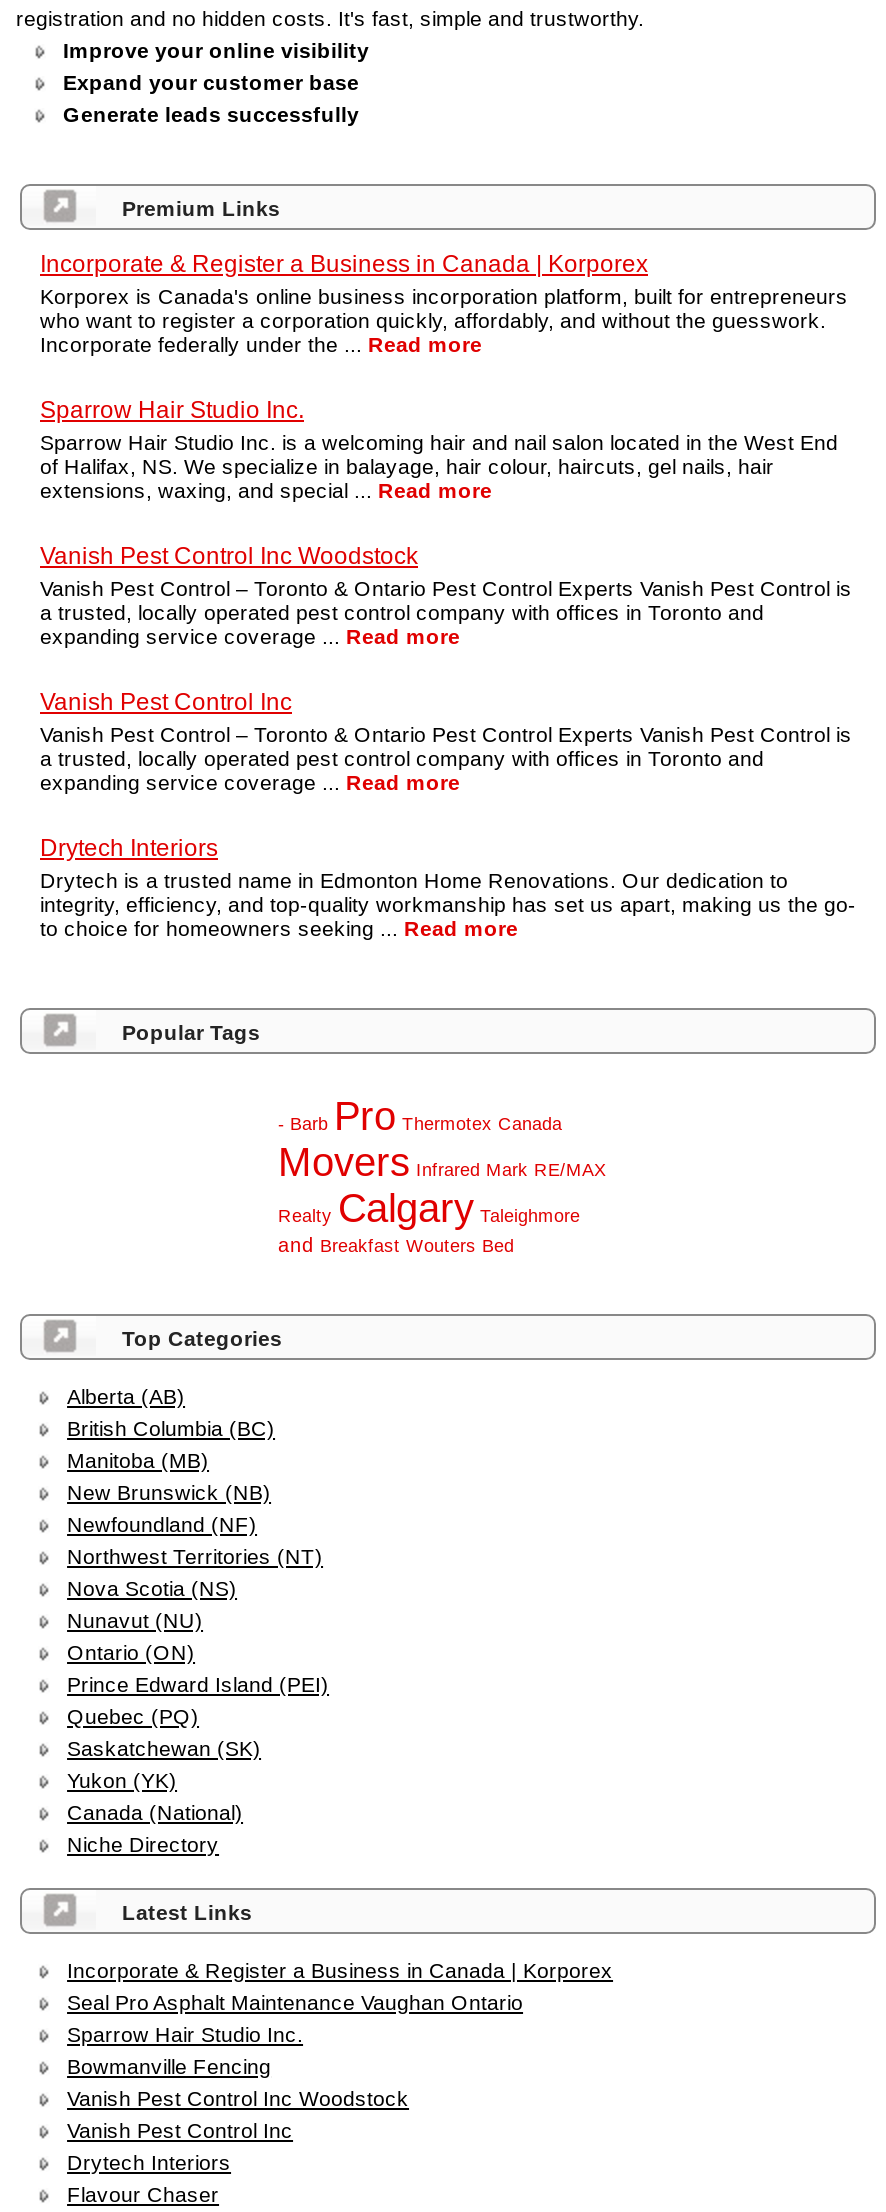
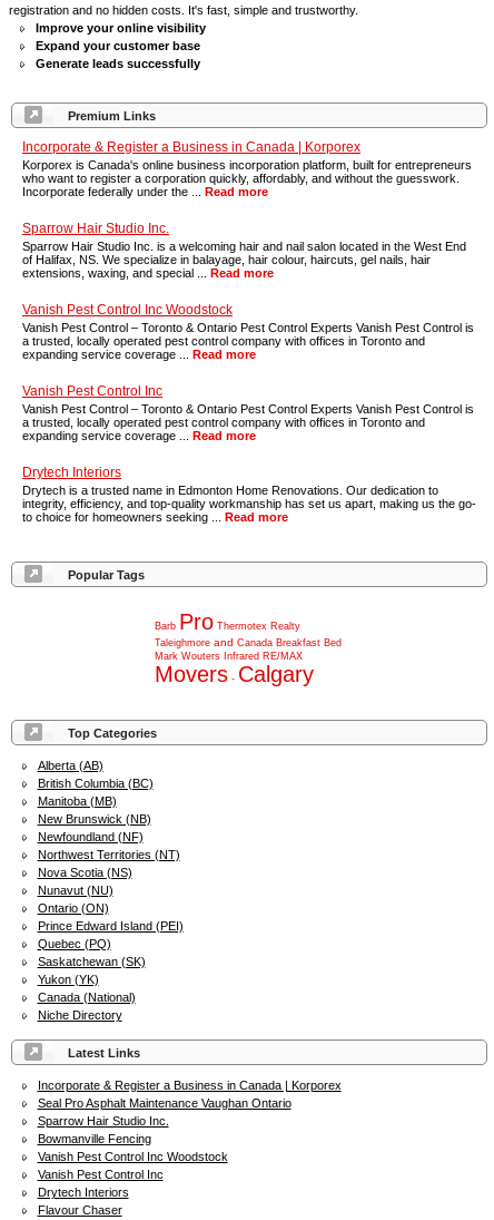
[278,1094,606,1256] - Barb Pro Thermotex Canada | Movers Infrared Mark RE/MAX | Realty Calgary Taleighmore | and Breakfast Wouters Bed -> [155,609,342,686] Barb Pro Thermotex Realty | Taleighmore and Canada Breakfast Bed | Mark Wouters Infrared RE/MAX | Movers - Calgary

